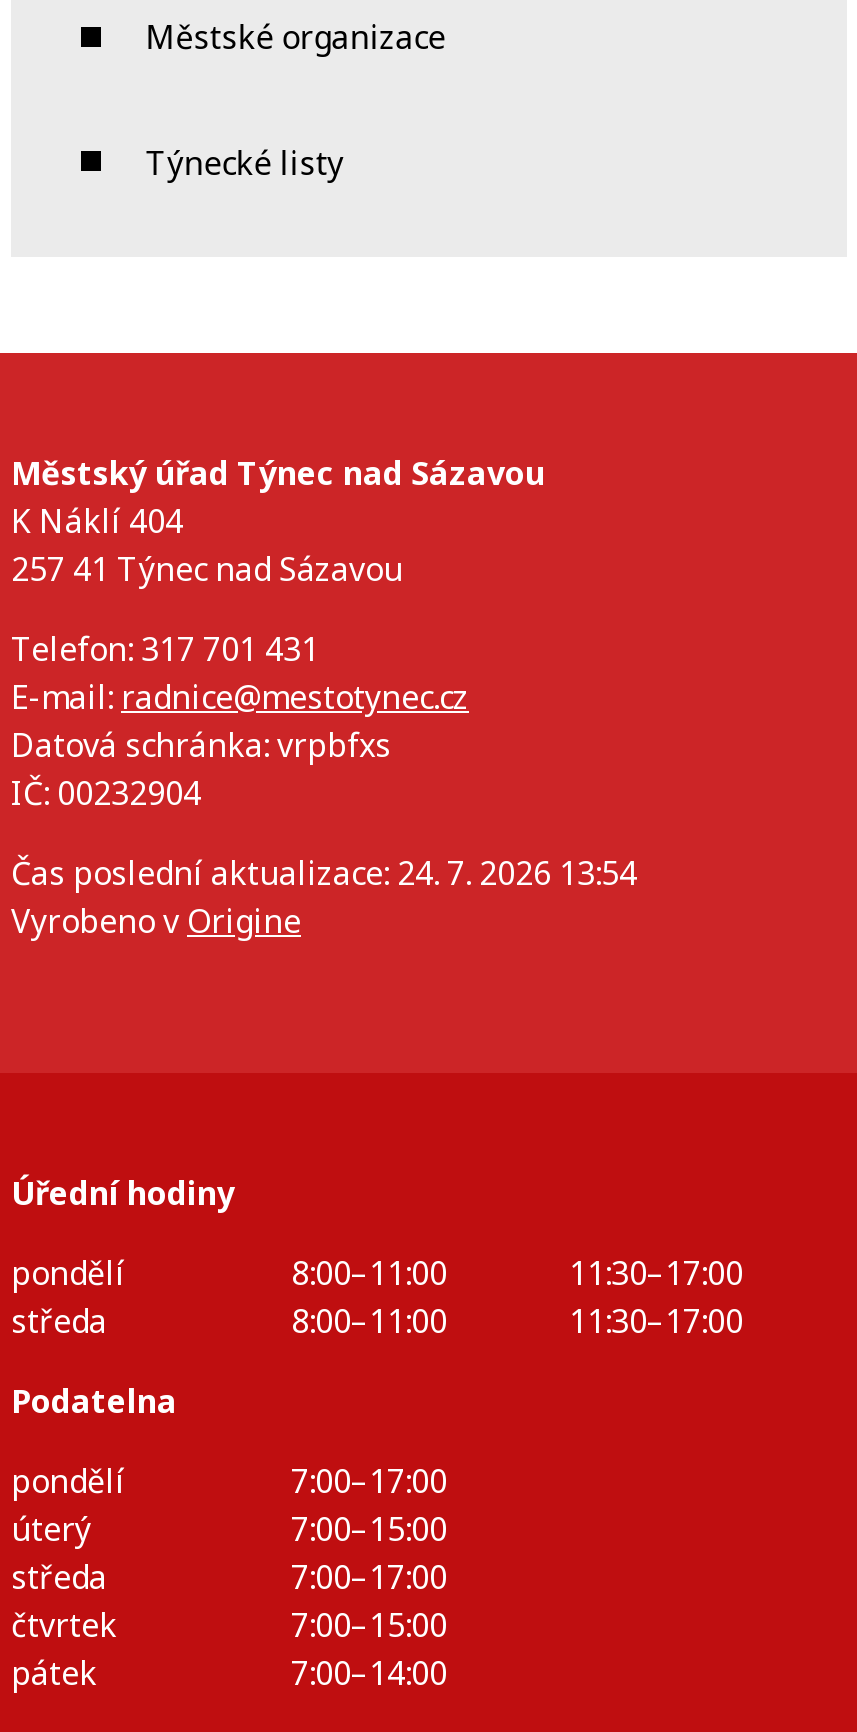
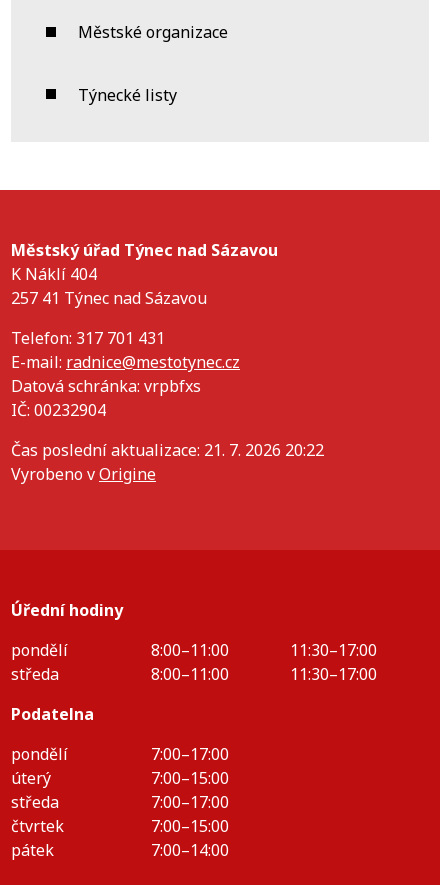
[11,851,637,895] Čas poslední aktualizace: 24. 7. 2026 13:54 -> [11,439,324,461] Čas poslední aktualizace: 21. 7. 2026 20:22

